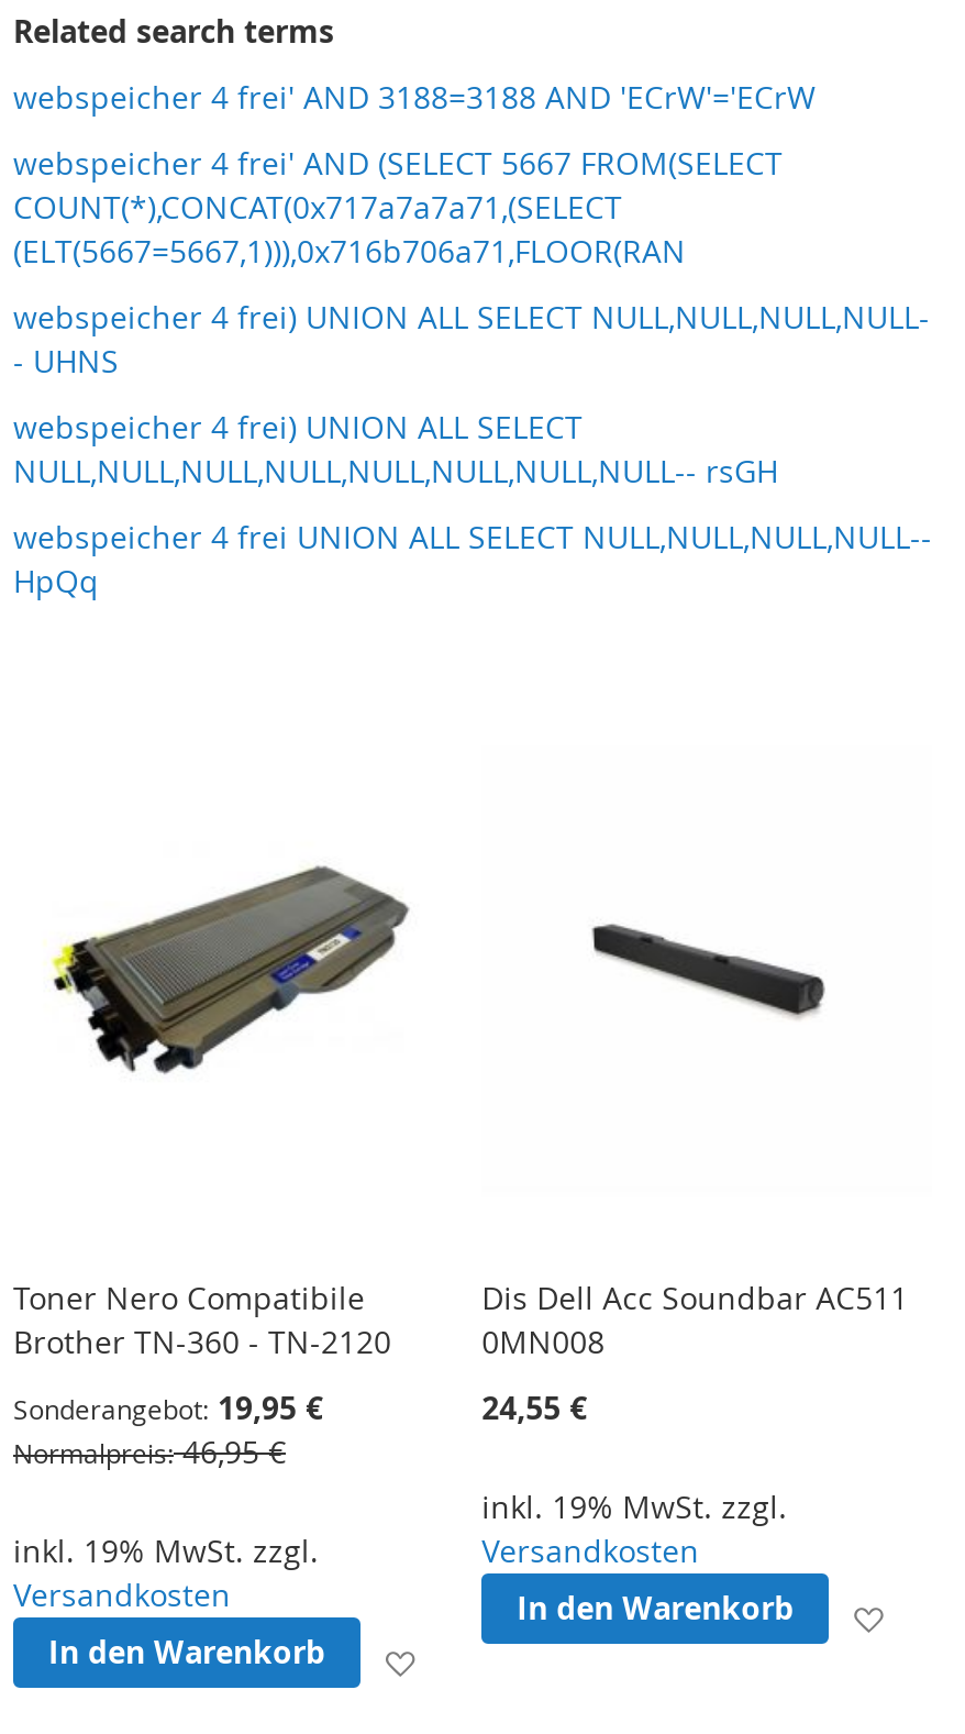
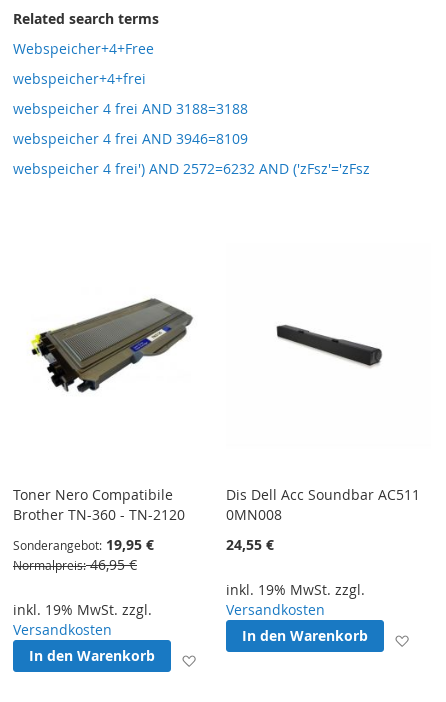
[13,77,816,118] webspeicher 4 frei' AND 3188=3188 AND 'ECrW'='ECrW -> [13,39,154,58] Webspeicher+4+Free
[13,143,783,272] webspeicher 4 frei' AND (SELECT 5667 FROM(SELECT | COUNT(*),CONCAT(0x717a7a7a71,(SELECT | (ELT(5667=5667,1))),0x716b706a71,FLOOR(RAN -> [13,69,146,88] webspeicher+4+frei
[13,296,930,382] webspeicher 4 frei) UNION ALL SELECT NULL,NULL,NULL,NULL- | - UHNS -> [13,99,248,118] webspeicher 4 frei AND 3188=3188
[13,406,778,492] webspeicher 4 frei) UNION ALL SELECT | NULL,NULL,NULL,NULL,NULL,NULL,NULL,NULL-- rsGH -> [13,129,248,148] webspeicher 4 frei AND 3946=8109
[13,516,932,602] webspeicher 4 frei UNION ALL SELECT NULL,NULL,NULL,NULL-- | HpQq -> [13,159,370,178] webspeicher 4 frei') AND 2572=6232 AND ('zFsz'='zFsz

